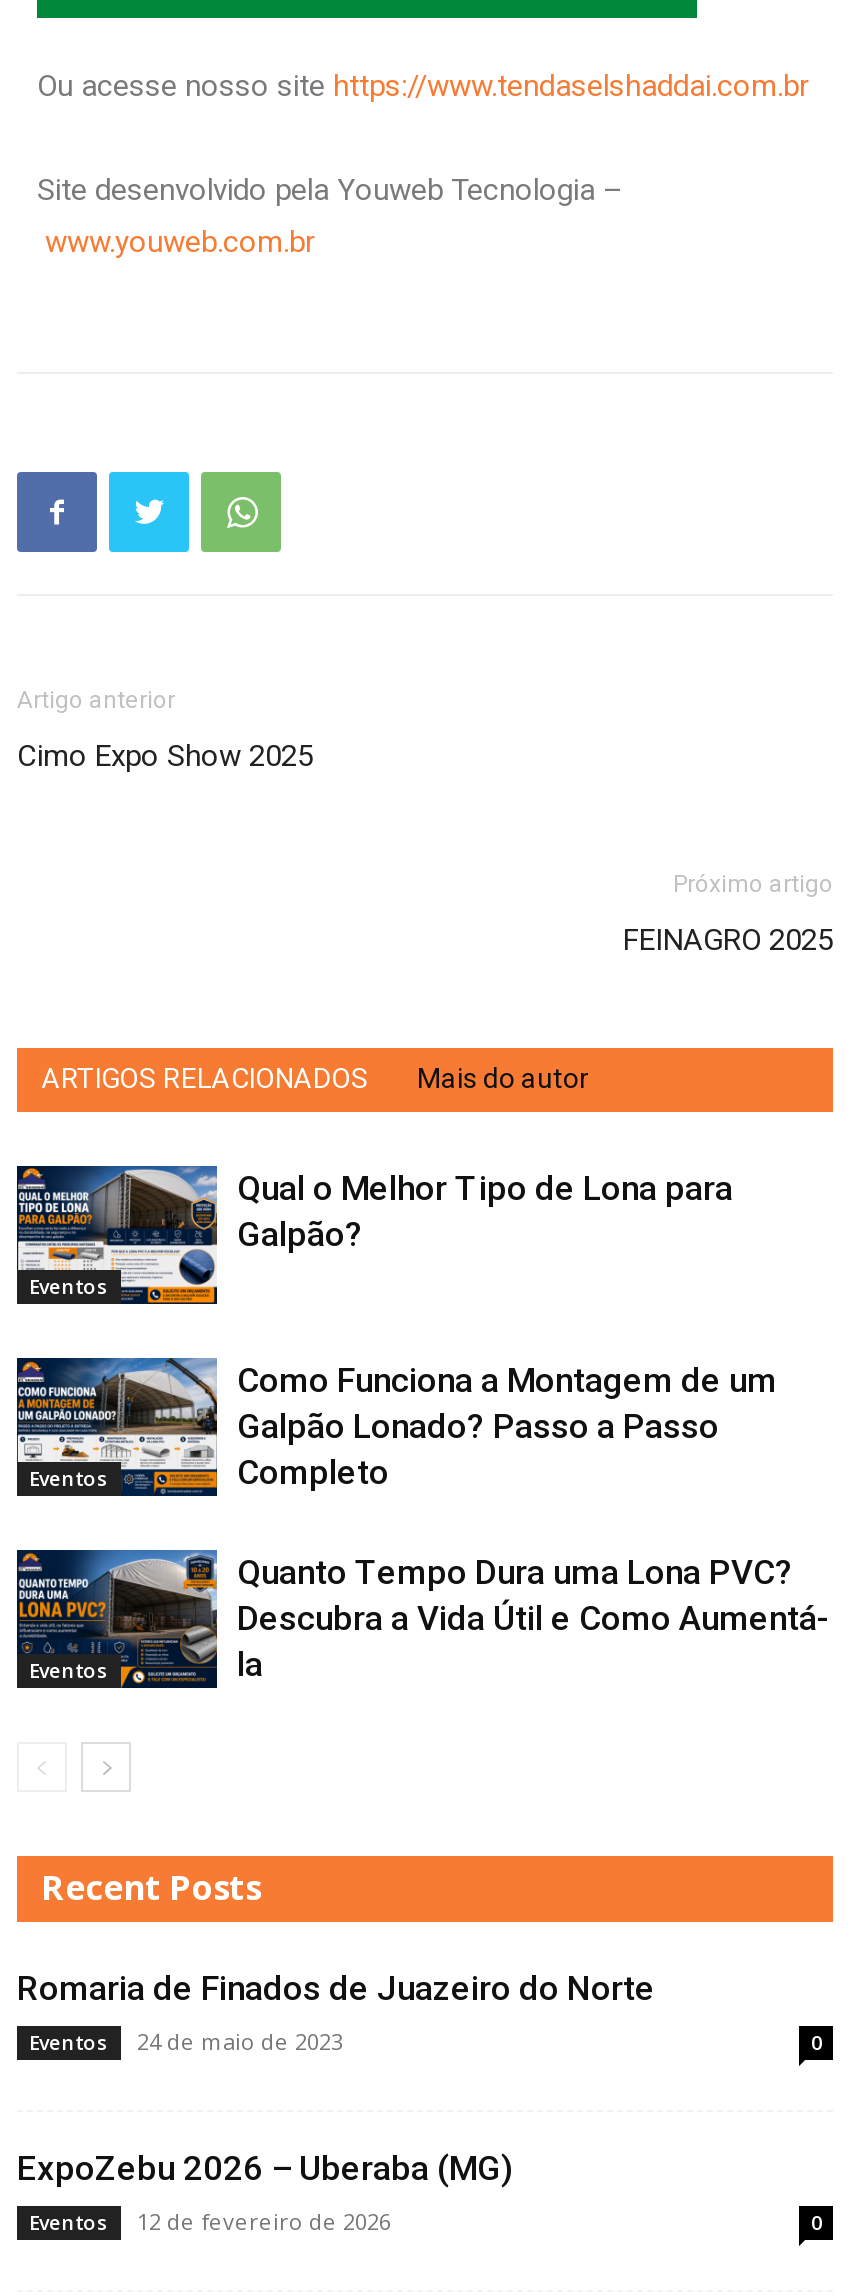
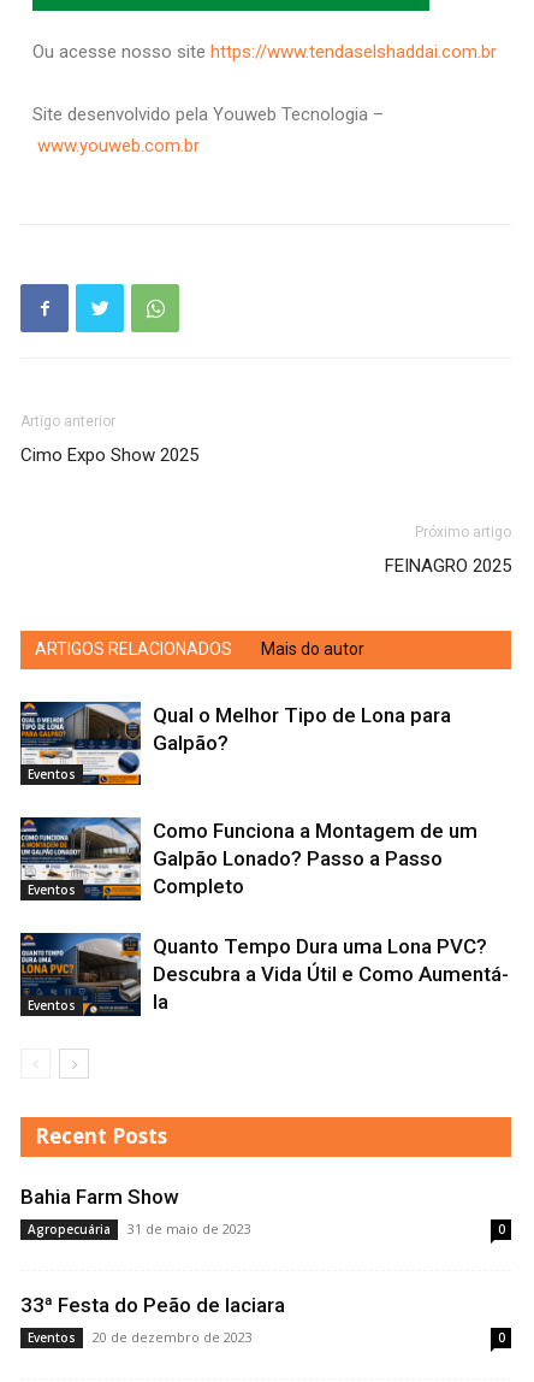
[17,1969,655,2009] Romaria de Finados de Juazeiro do Norte -> [20,1185,179,1209] Bahia Farm Show
[29,2027,343,2057] Eventos | 24 de maio de 2023 -> [28,1220,251,1238] Agropecuária | 31 de maio de 2023
[17,2149,513,2189] ExpoZebu 2026 – Uberaba (MG) -> [20,1294,285,1318] 33ª Festa do Peão de Iaciara
[137,2207,391,2237] 12 de fevereiro de 2026 -> [93,1328,253,1346] 20 de dezembro de 2023

